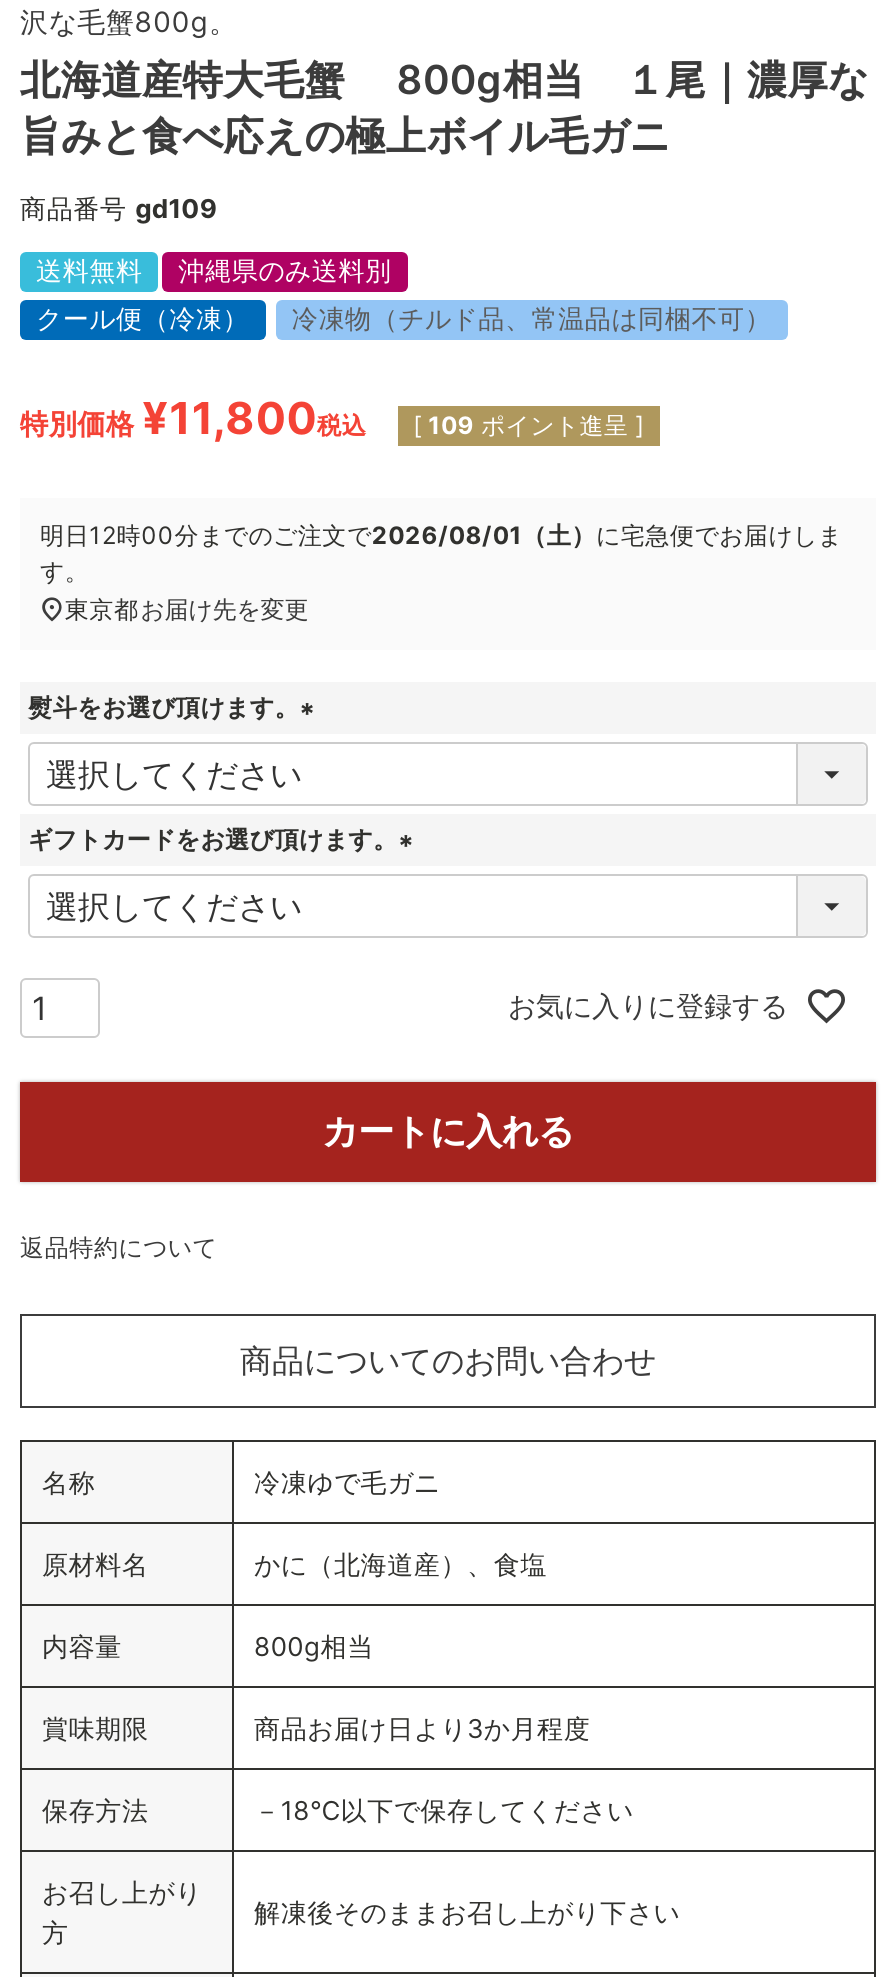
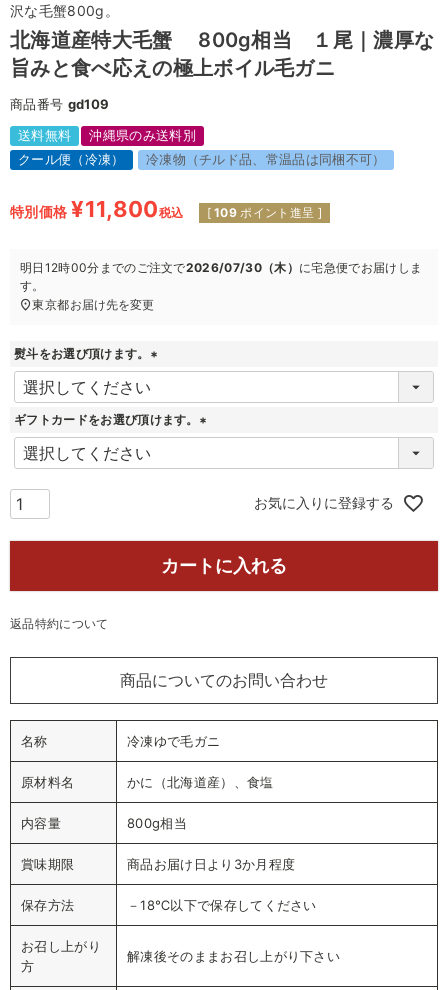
[40,521,842,551] 明日12時00分までのご注文で2026/08/01（土）に宅急便でお届けしま -> [20,260,422,275] 明日12時00分までのご注文で2026/07/30（木）に宅急便でお届けしま

